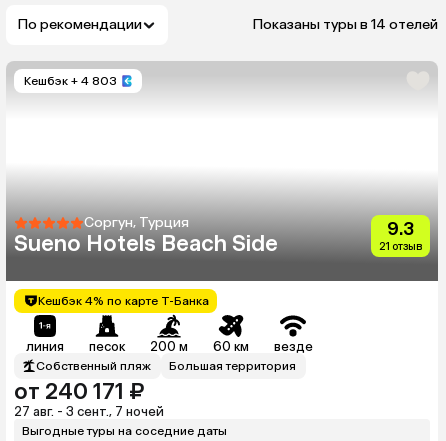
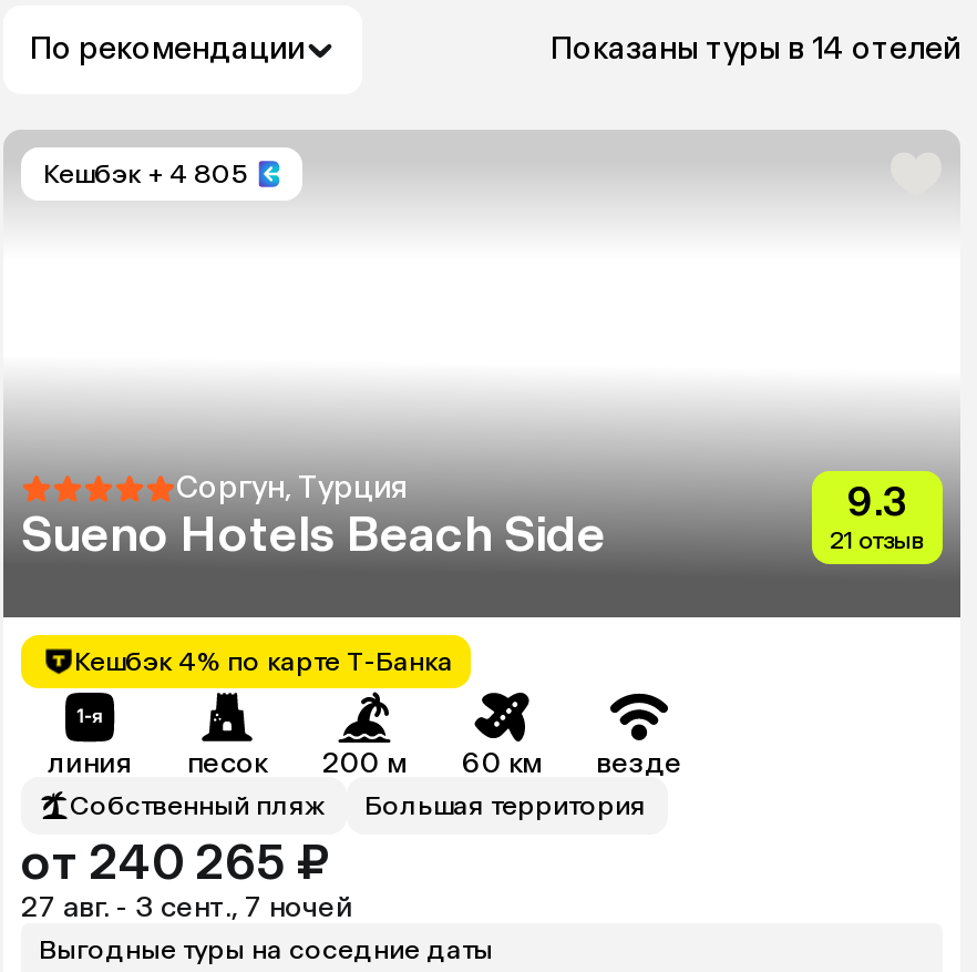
[24,74,117,88] Кешбэк + 4 803 -> [43,158,247,190] Кешбэк + 4 805
[14,378,144,405] от 240 171 ₽ -> [21,832,329,892] от 240 265 ₽

